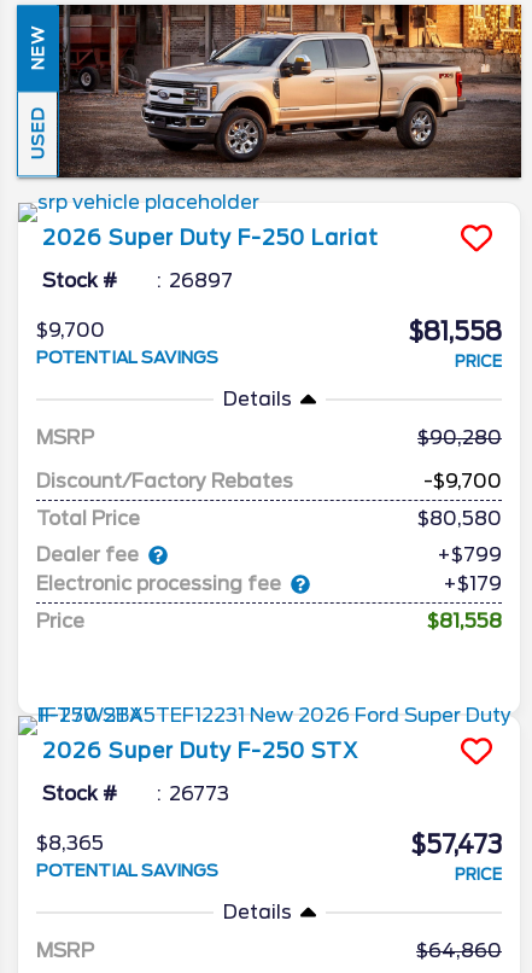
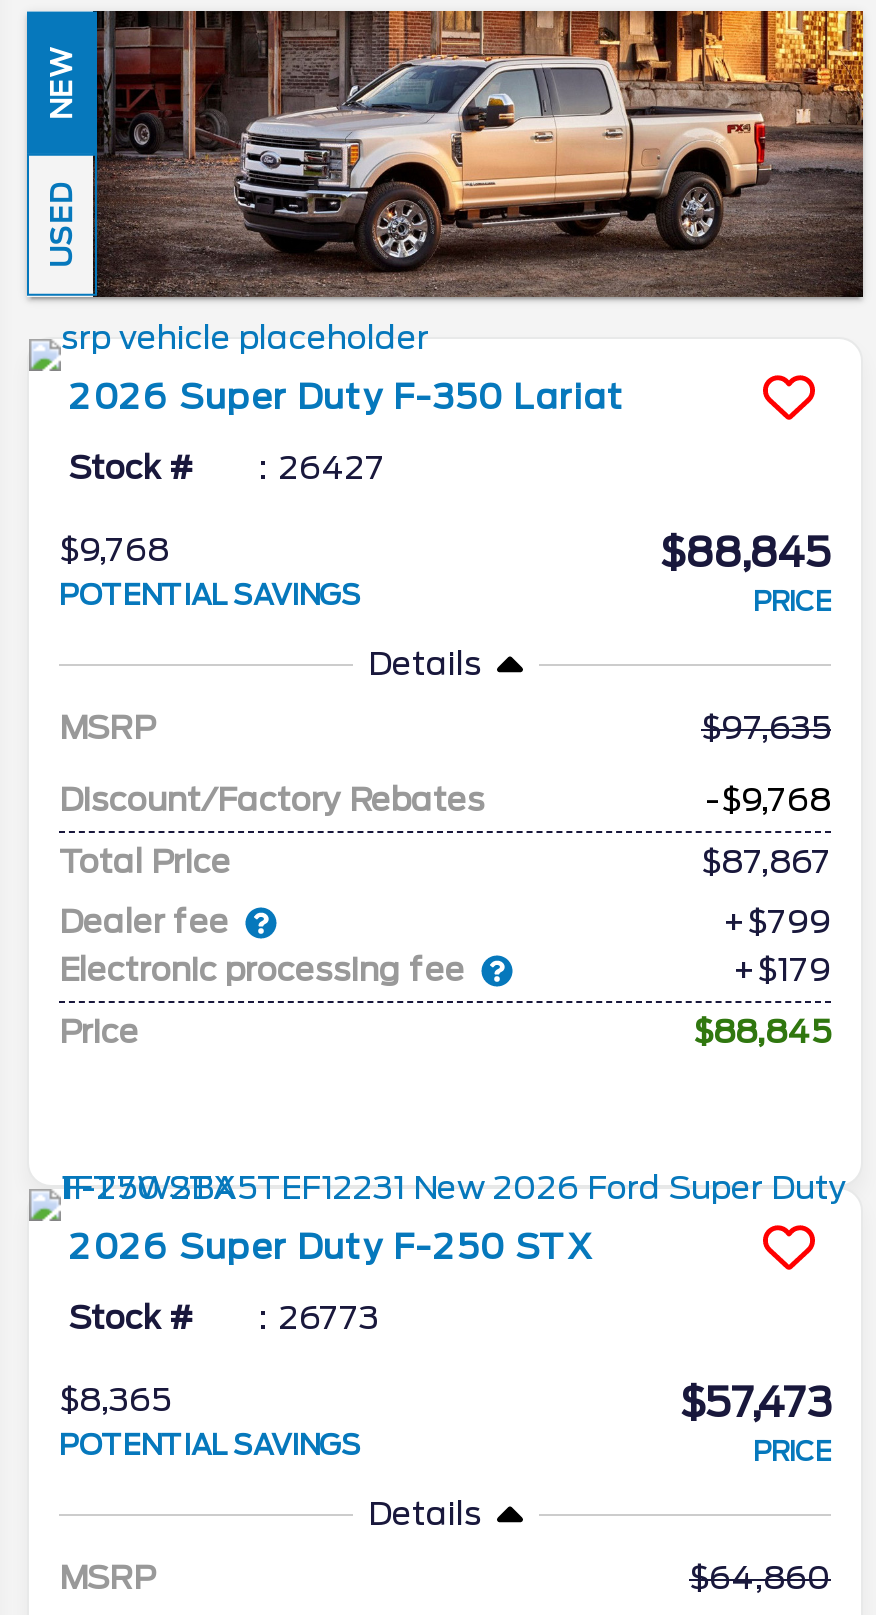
[42,226,379,250] 2026 Super Duty F-250 Lariat -> [69,377,625,417] 2026 Super Duty F-350 Lariat
[169,269,233,292] 26897 -> [279,449,385,487] 26427
[36,318,105,341] $9,700 -> [59,531,169,569] $9,768
[408,317,502,346] $81,558 -> [659,529,831,577] $88,845
[429,426,502,449] 90,280 -> [721,709,831,747] 97,635
[423,469,502,492] -$9,700 -> [705,781,831,819] -$9,768
[417,507,502,530] $80,580 -> [701,843,831,881] $87,867
[427,609,502,632] $81,558 -> [693,1013,831,1051] $88,845

